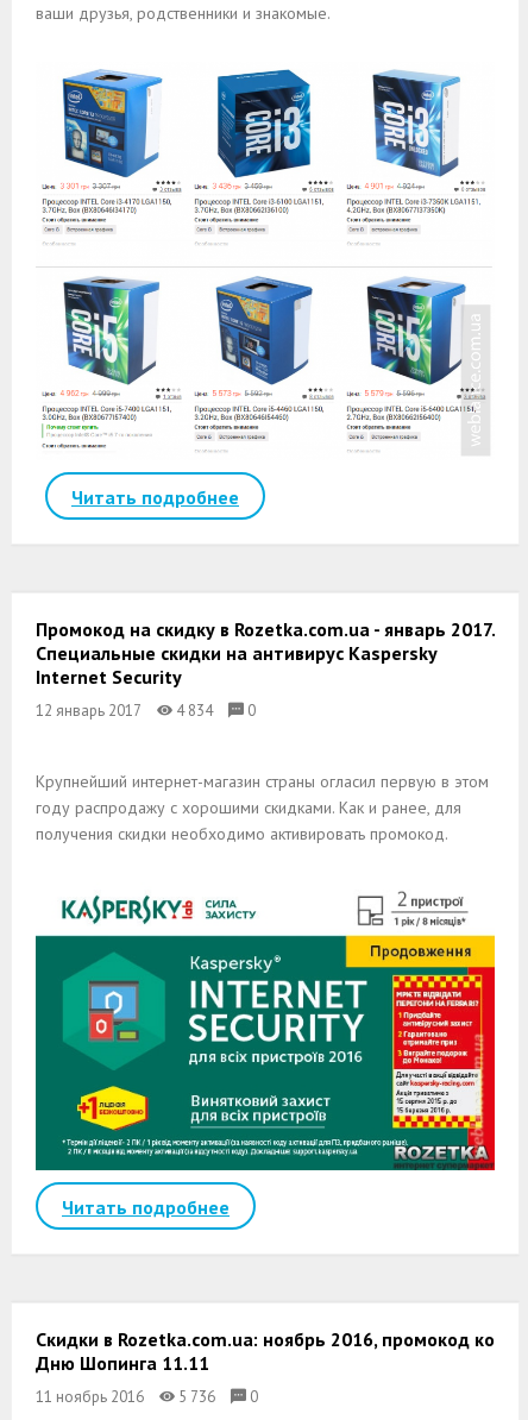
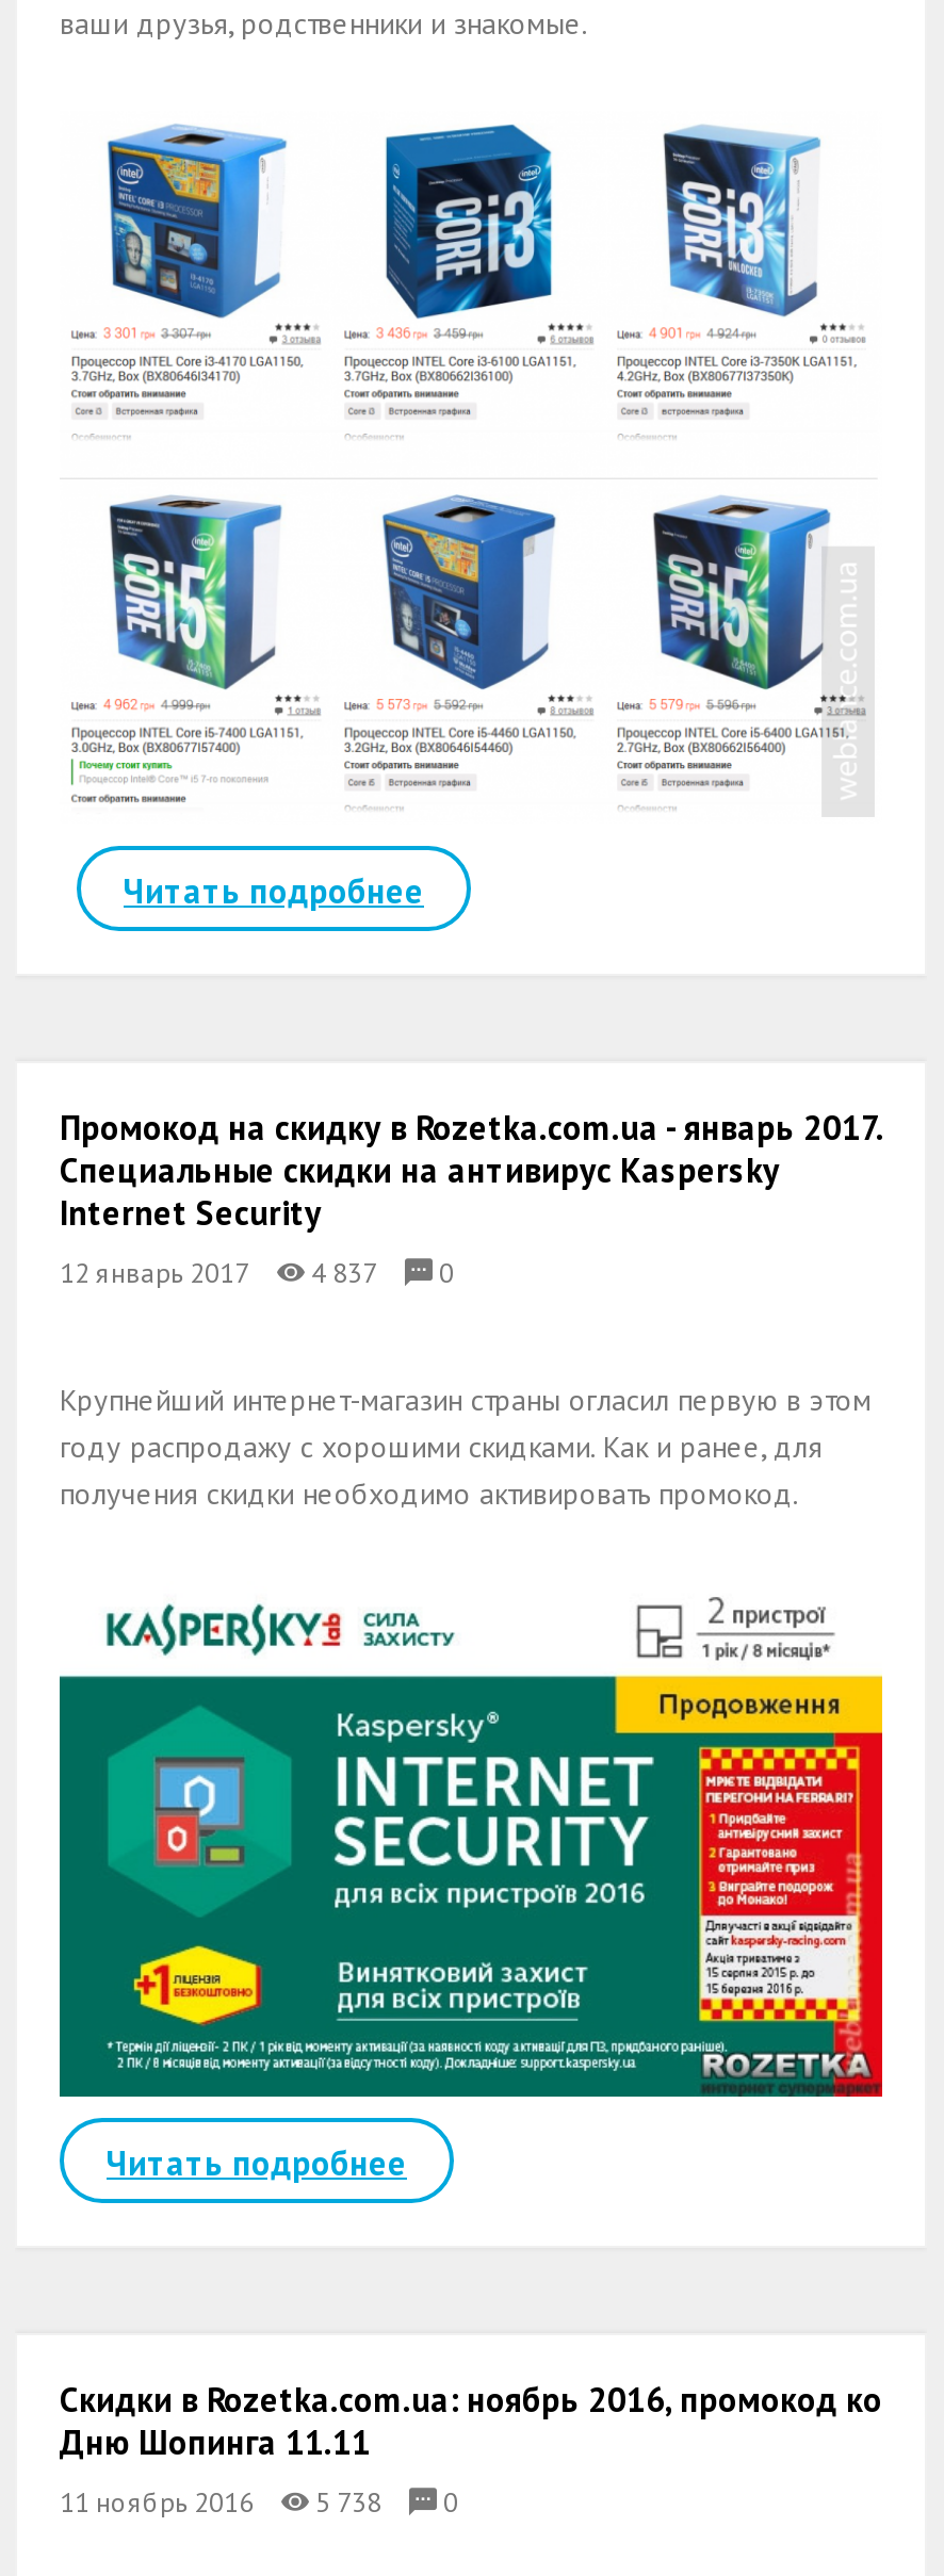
[172,700,213,720] 4 834 -> [305,1254,377,1291] 4 837
[175,1387,215,1407] 5 736 -> [309,2485,381,2521] 5 738

